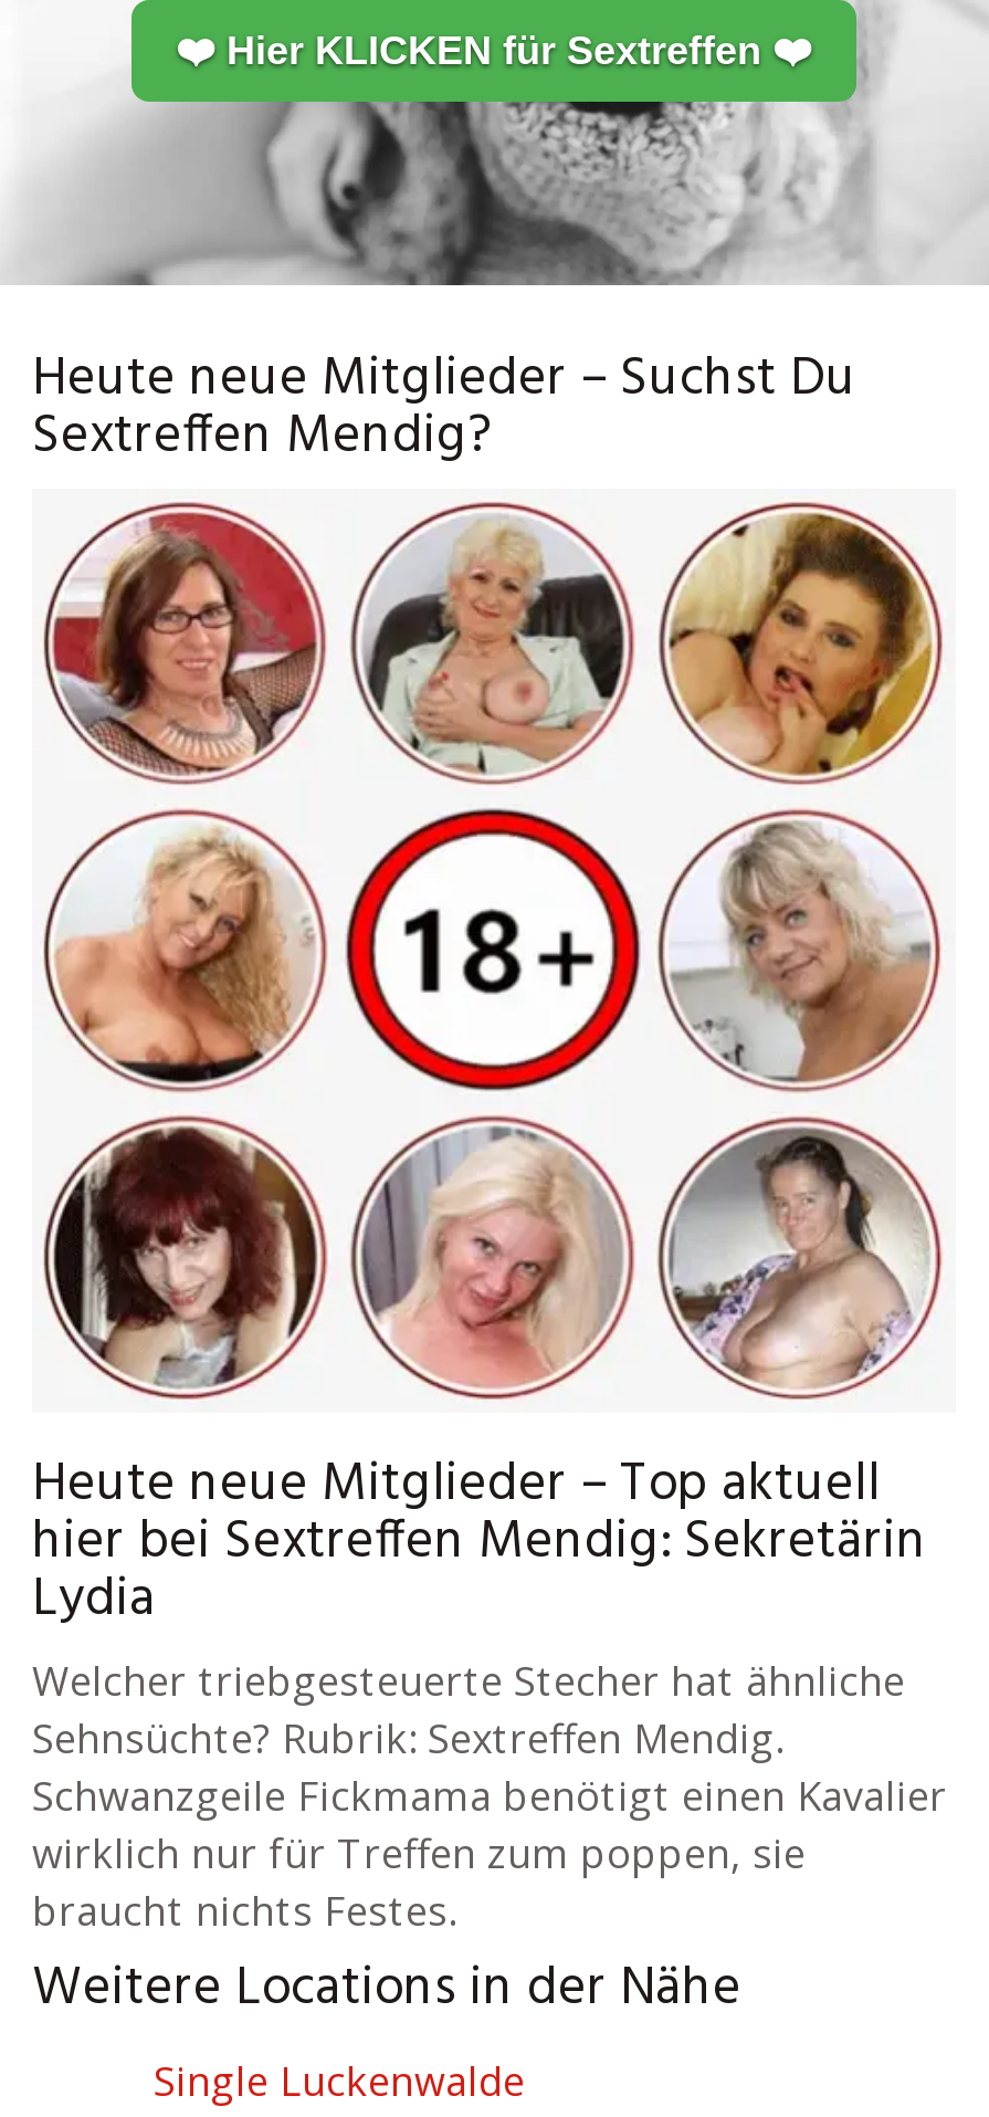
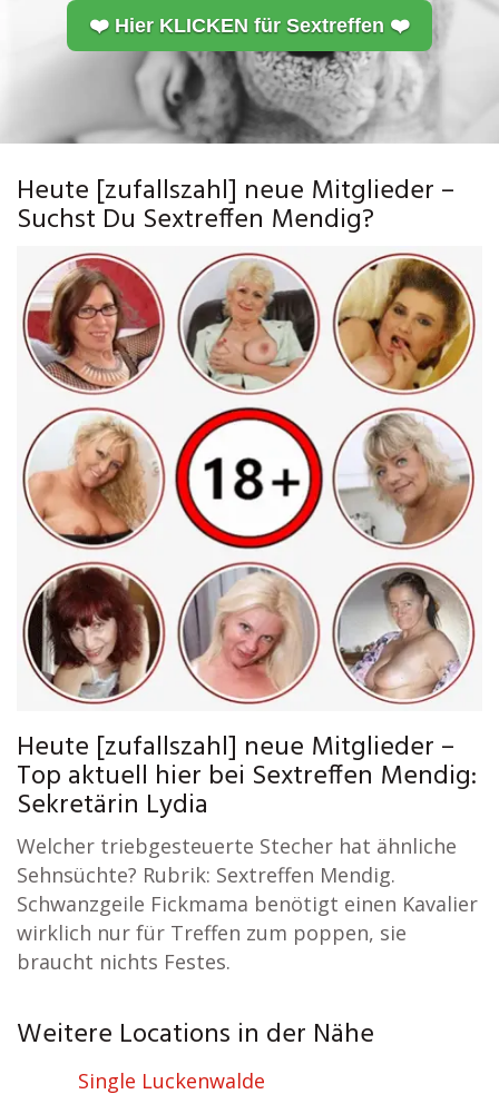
[32,338,856,480] Heute neue Mitglieder – Suchst Du | Sextreffen Mendig? -> [17,170,454,241] Heute [zufallszahl] neue Mitglieder – | Suchst Du Sextreffen Mendig?
[32,1444,927,1643] Heute neue Mitglieder – Top aktuell | hier bei Sextreffen Mendig: Sekretärin | Lydia -> [17,727,477,827] Heute [zufallszahl] neue Mitglieder – | Top aktuell hier bei Sextreffen Mendig: | Sekretärin Lydia

